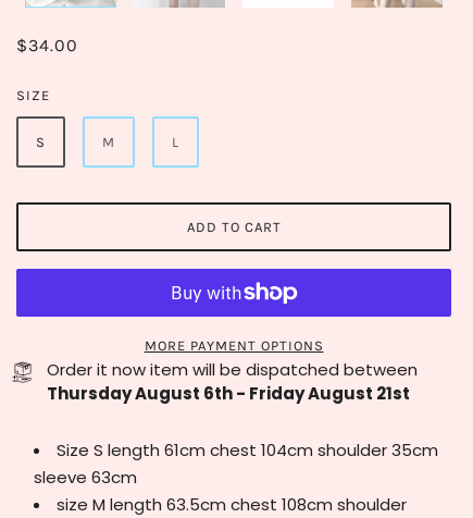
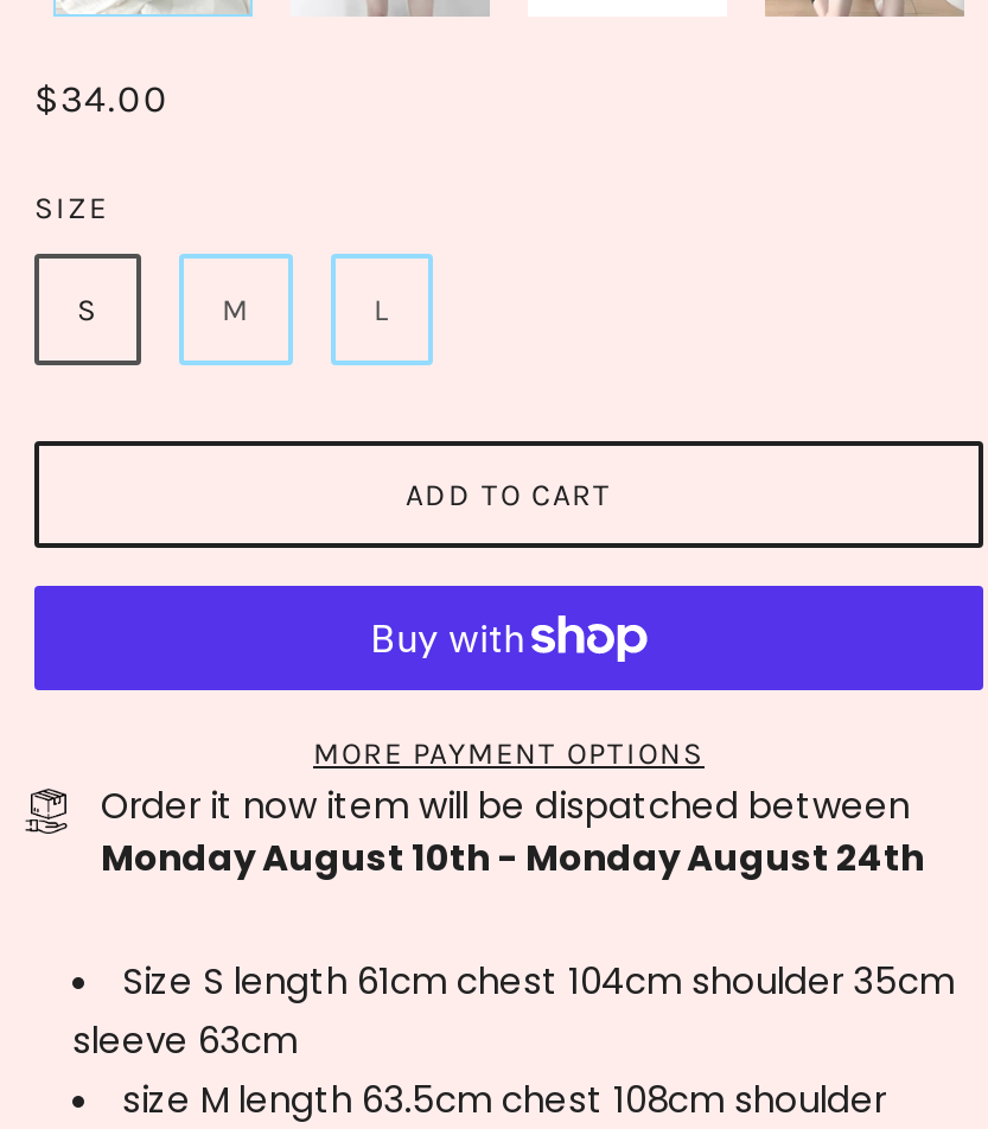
[47,382,410,405] Thursday August 6th - Friday August 21st -> [101,833,924,882] Monday August 10th - Monday August 24th

